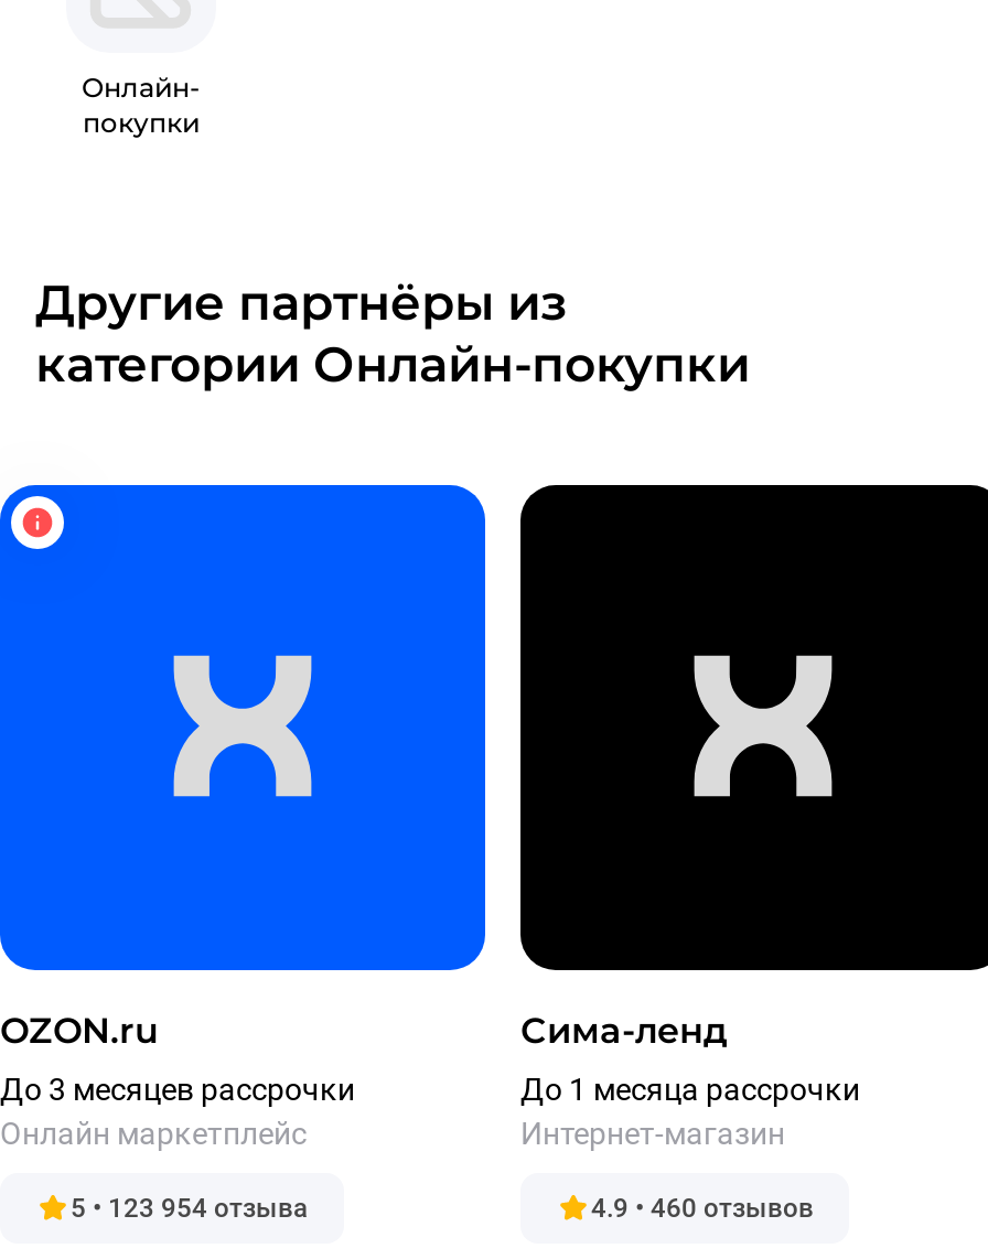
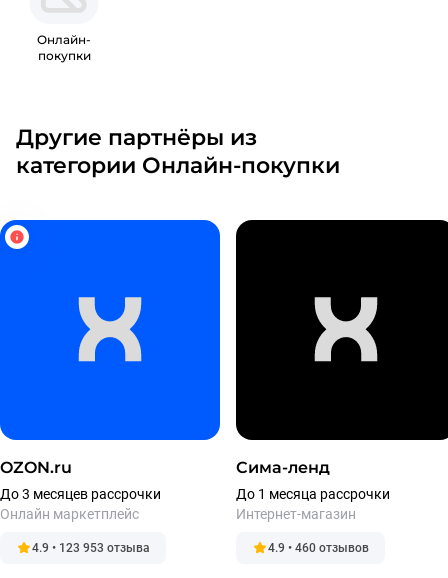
[71,1193,309,1224] 5 • 123 954 отзыва -> [32,541,150,555] 4.9 • 123 953 отзыва

